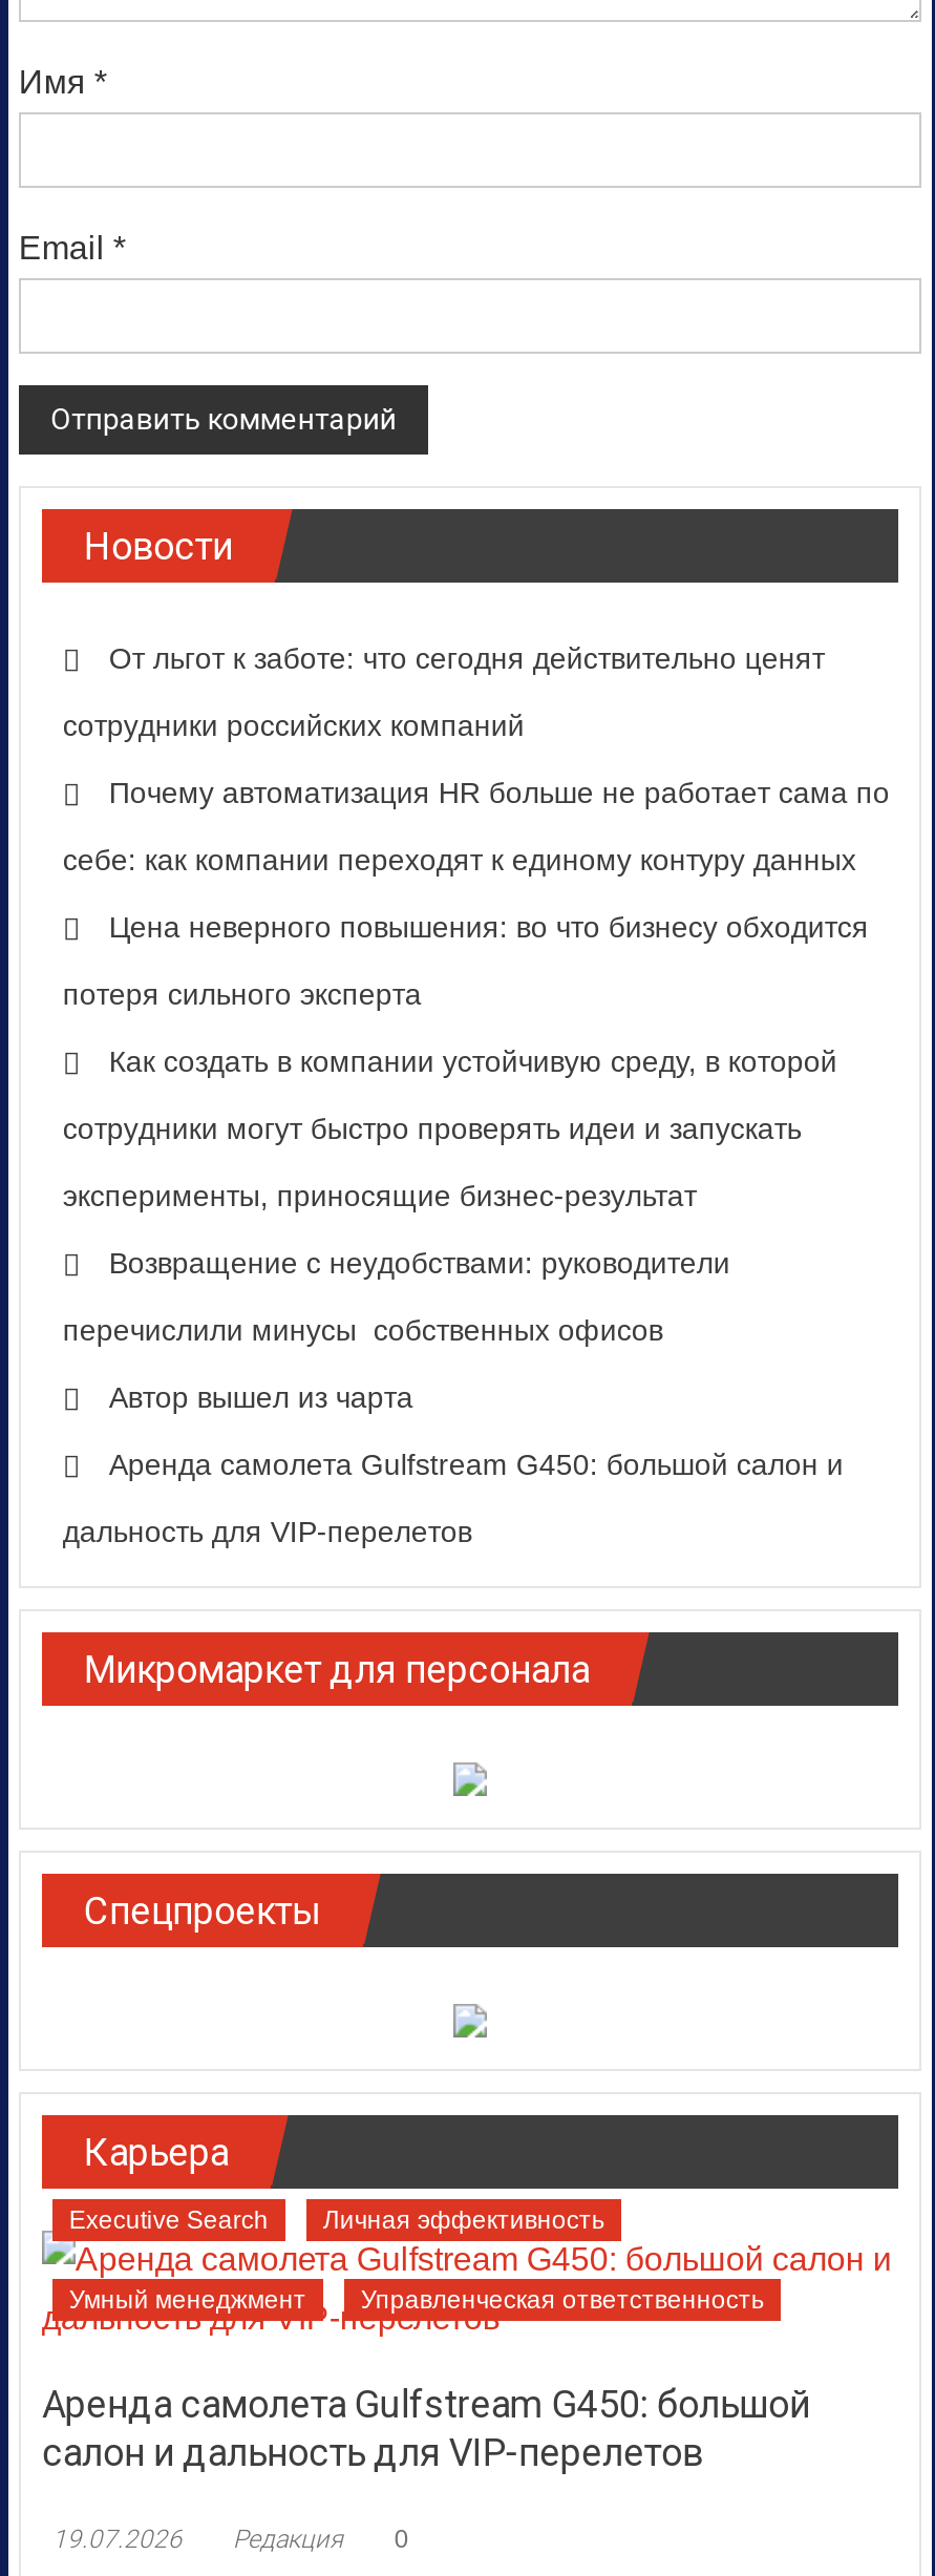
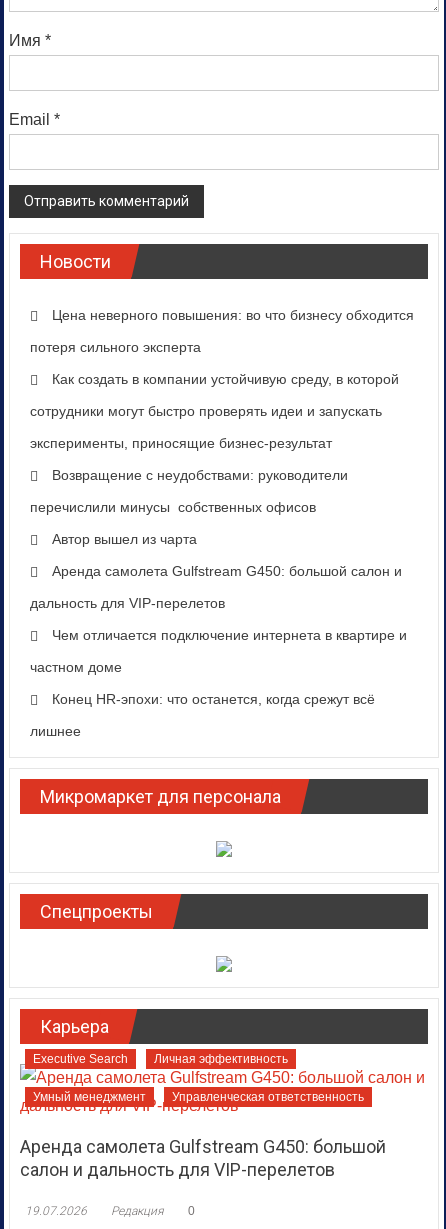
[63,642,890,877] От льгот к заботе: что сегодня действительно ценят | сотрудники российских компаний | Почему автоматизация HR больше не работает сама по | себе: как компании переходят к единому контуру данных -> none
moved [63,911,869,1549] -> [30,307,414,611]: Цена неверного повышения: во что бизнесу обходится | потеря сильного эксперта | Как создать в компании устойчивую среду, в которой | ... | Аренда самолета Gulfstream G450: большой салон и | дальность для VIP-перелетов
none -> [30,627,407,739] Чем отличается подключение интернета в квартире и | частном доме | Конец HR-эпохи: что останется, когда срежут всё | лишнее

